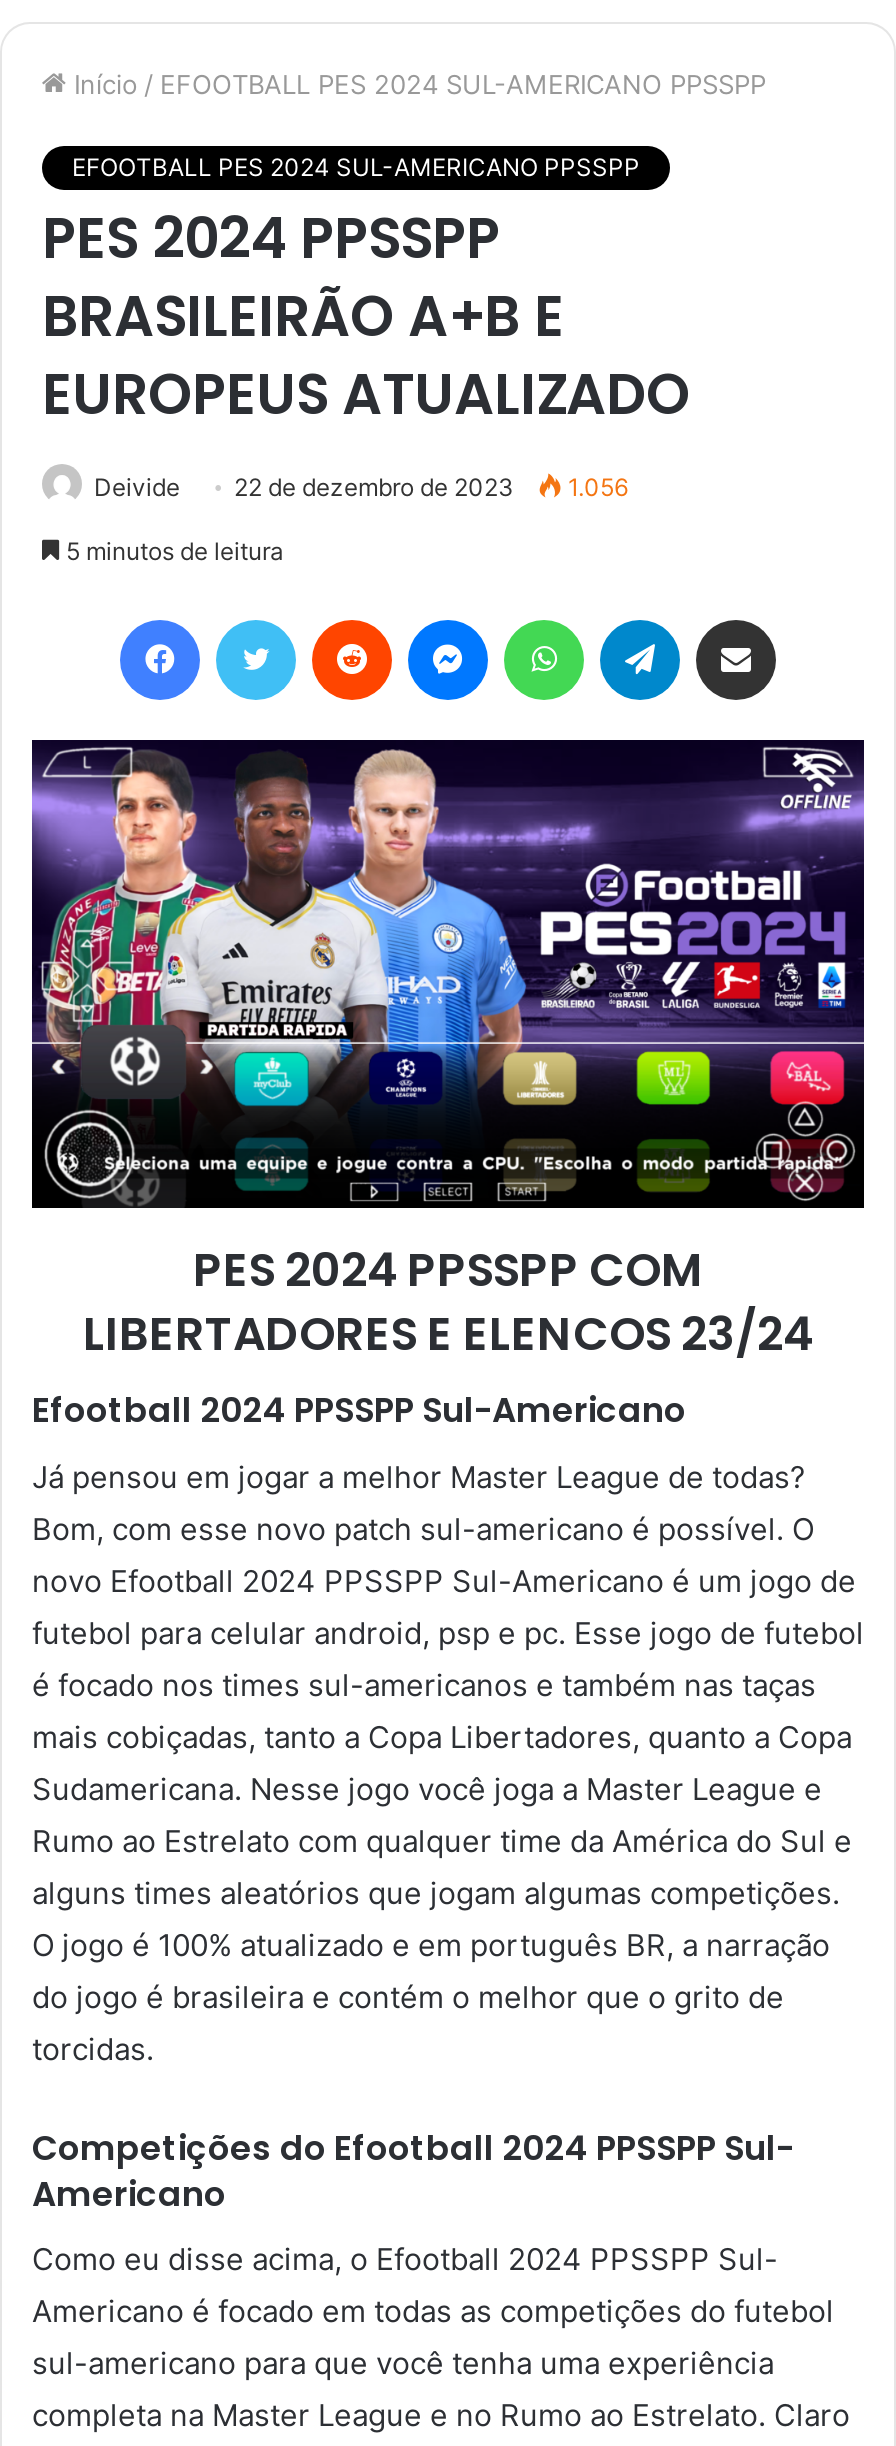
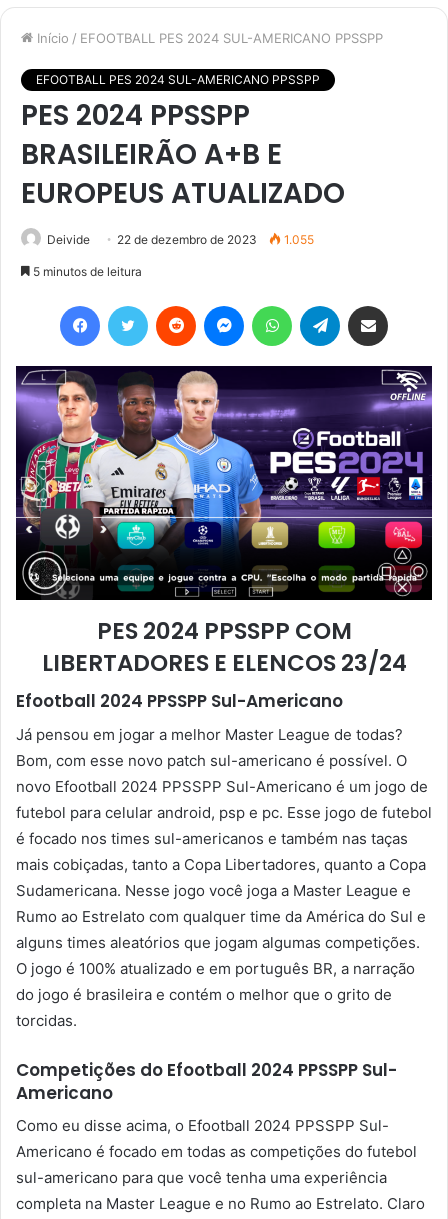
[94,472,628,502] Deivide 22 de dezembro de 2023 1.056 -> [47,232,314,247] Deivide 22 de dezembro de 2023 1.055

